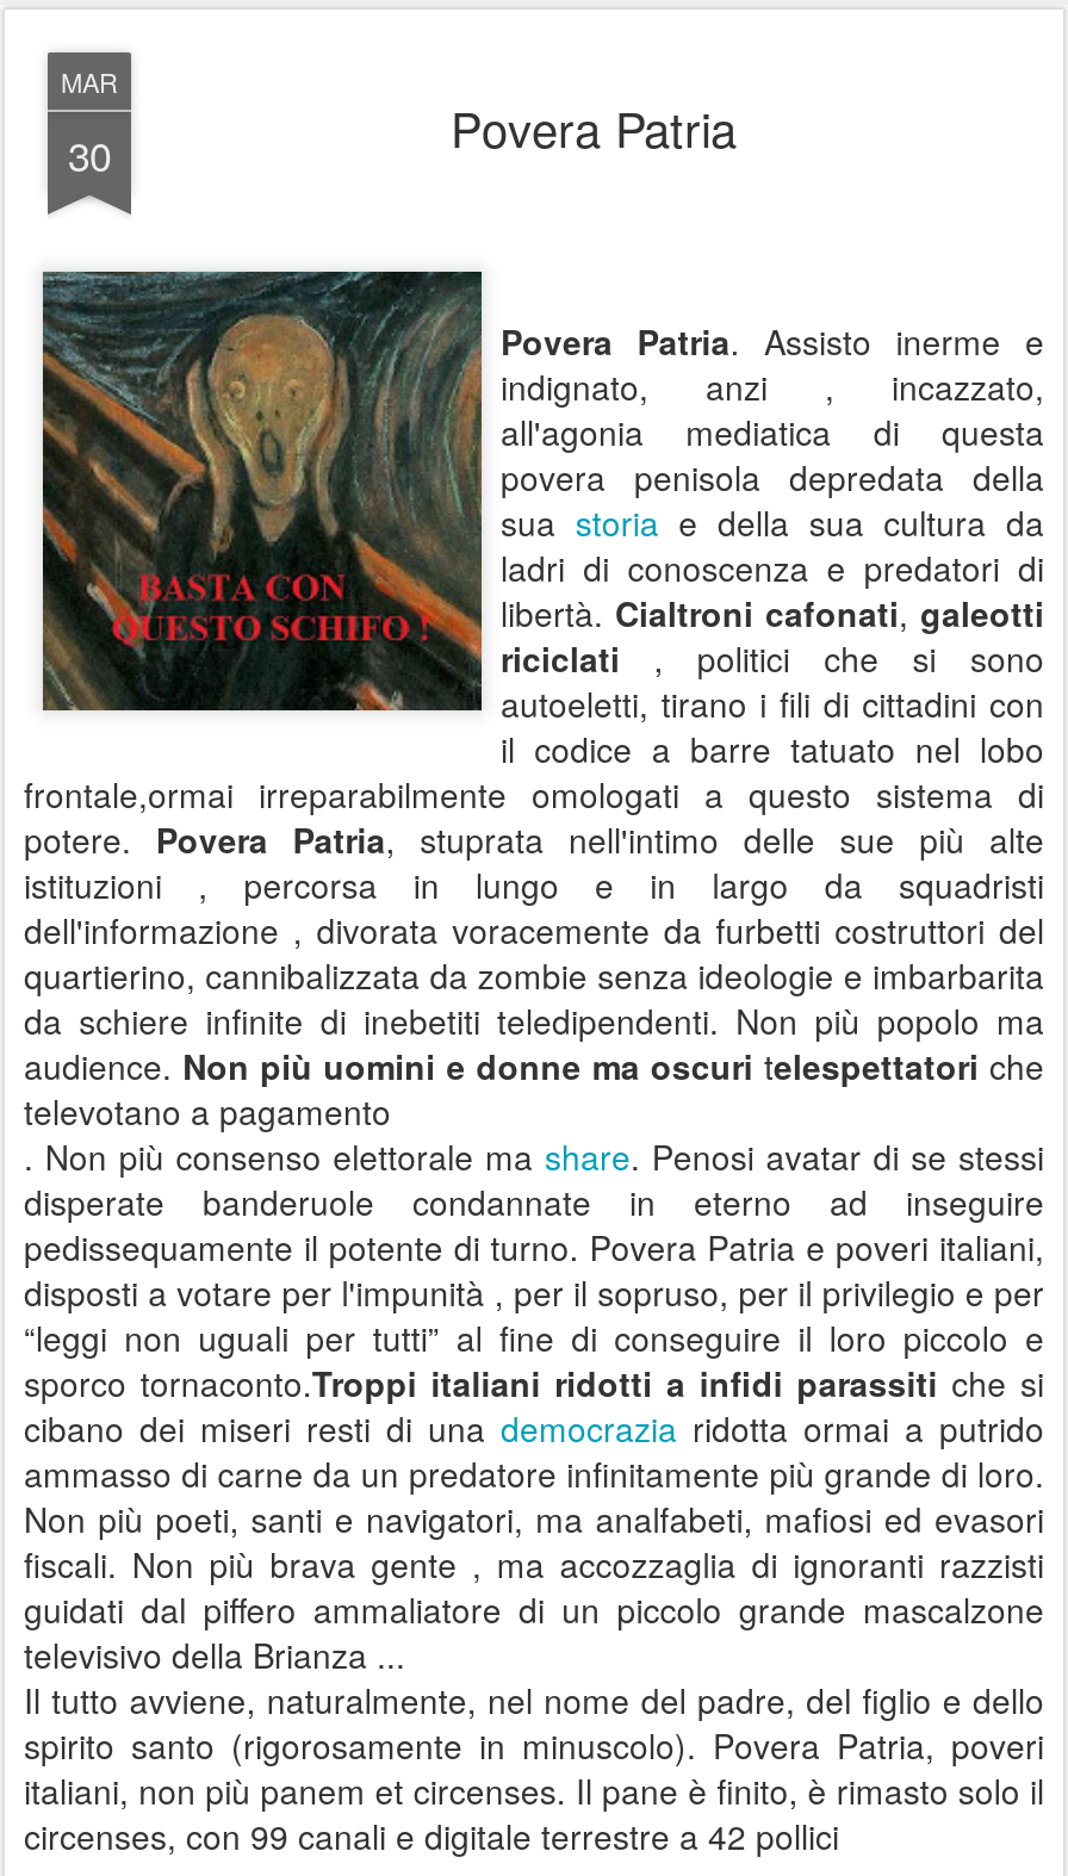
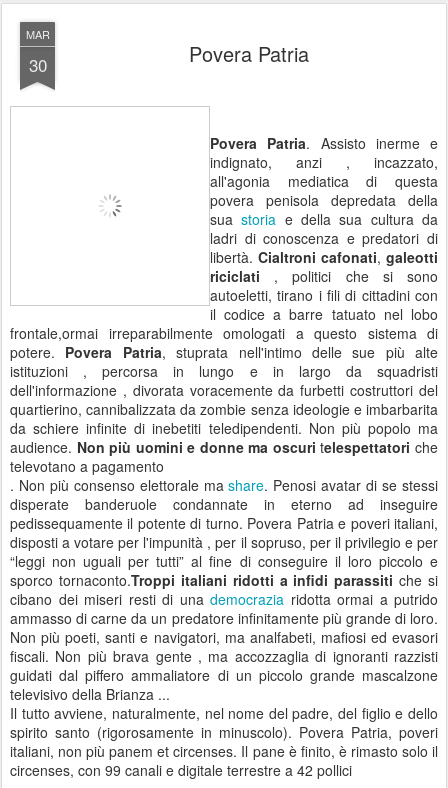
[38,267,486,715] [image] -> none

